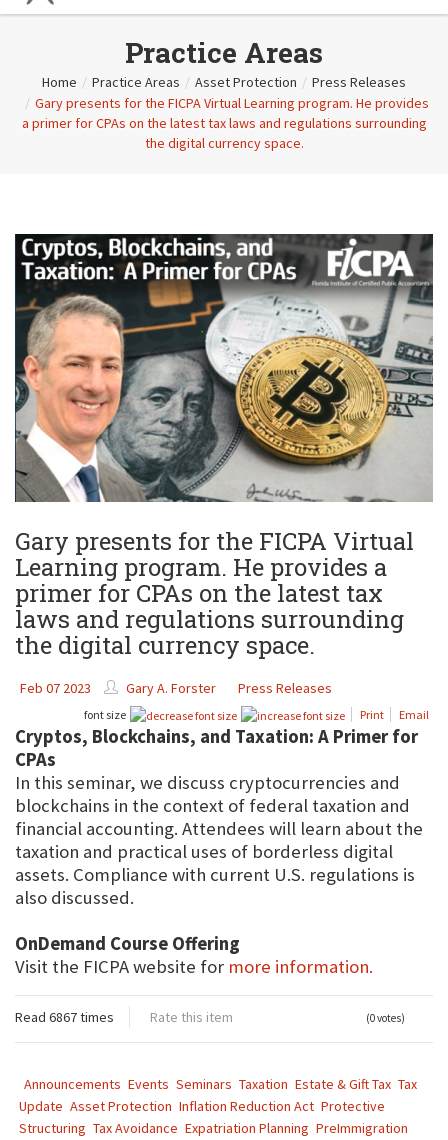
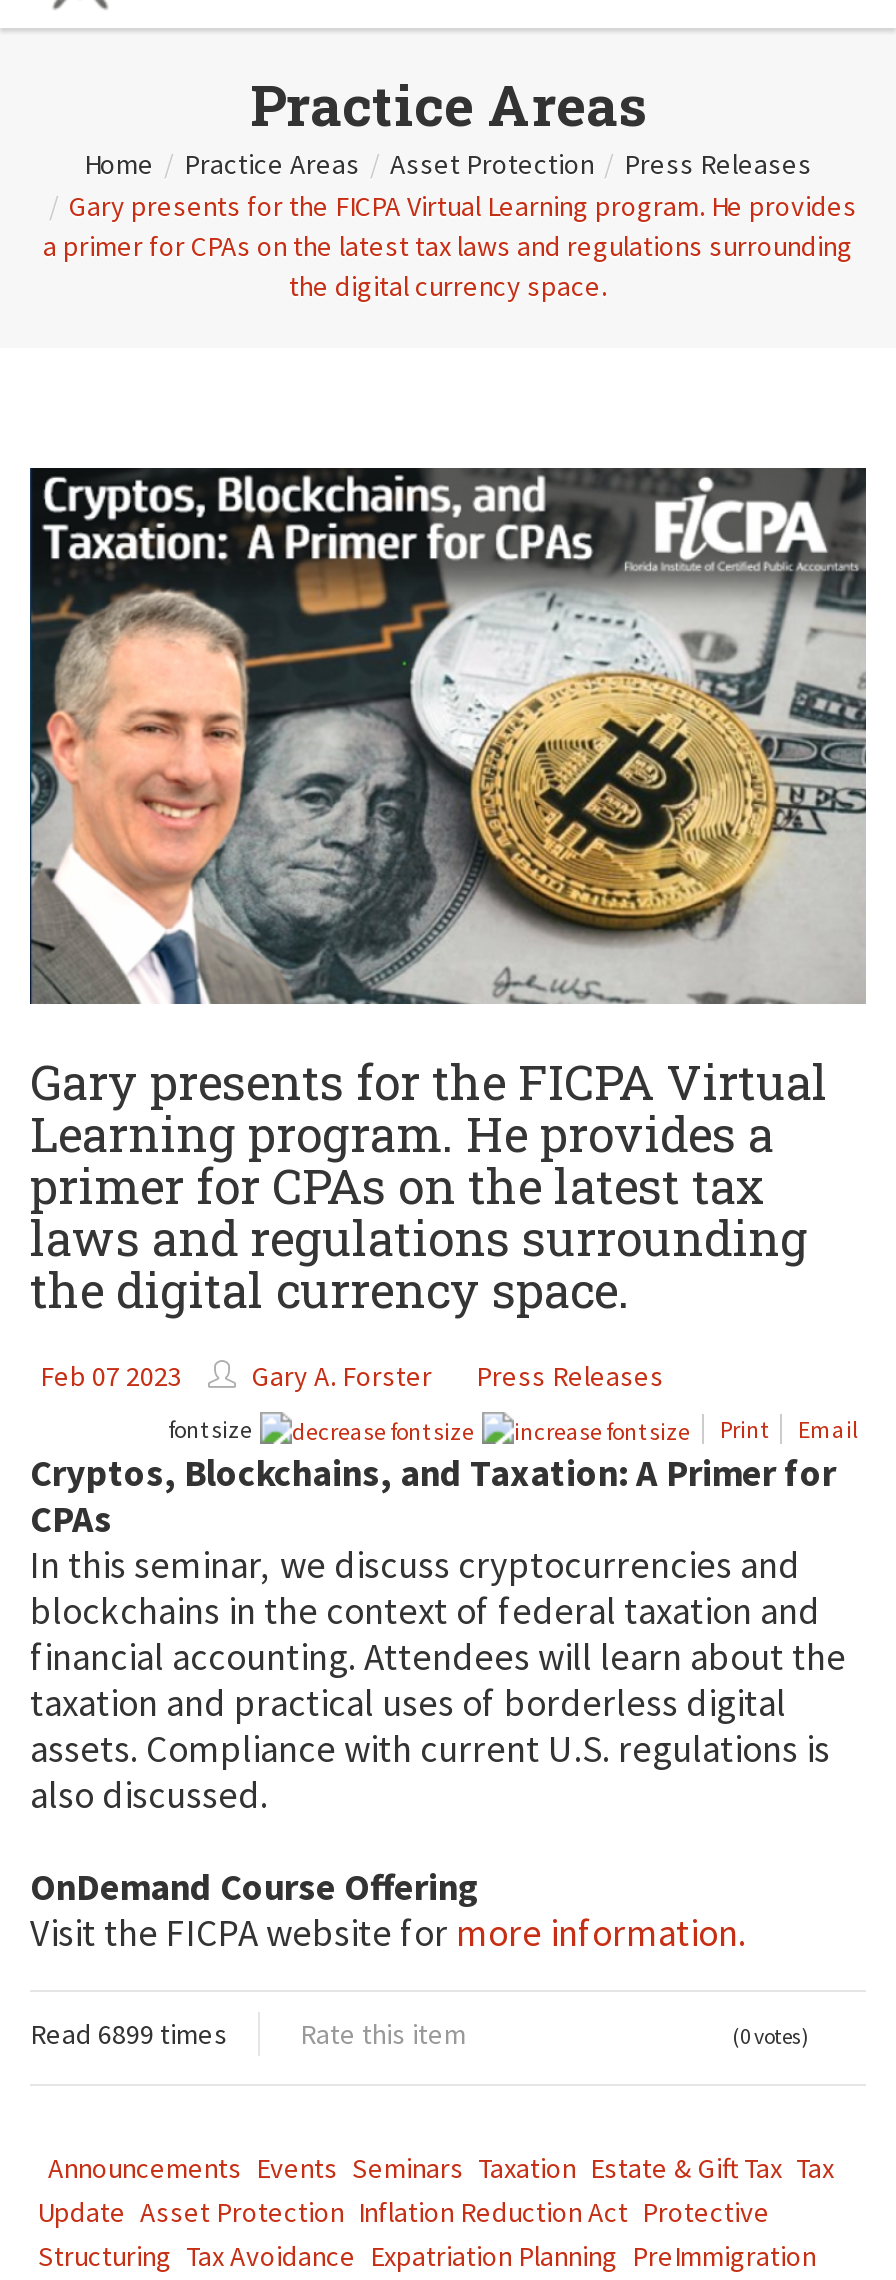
[15,1008,233,1026] Read 6867 times Rate this item -> [30,2015,466,2051] Read 6899 times Rate this item

